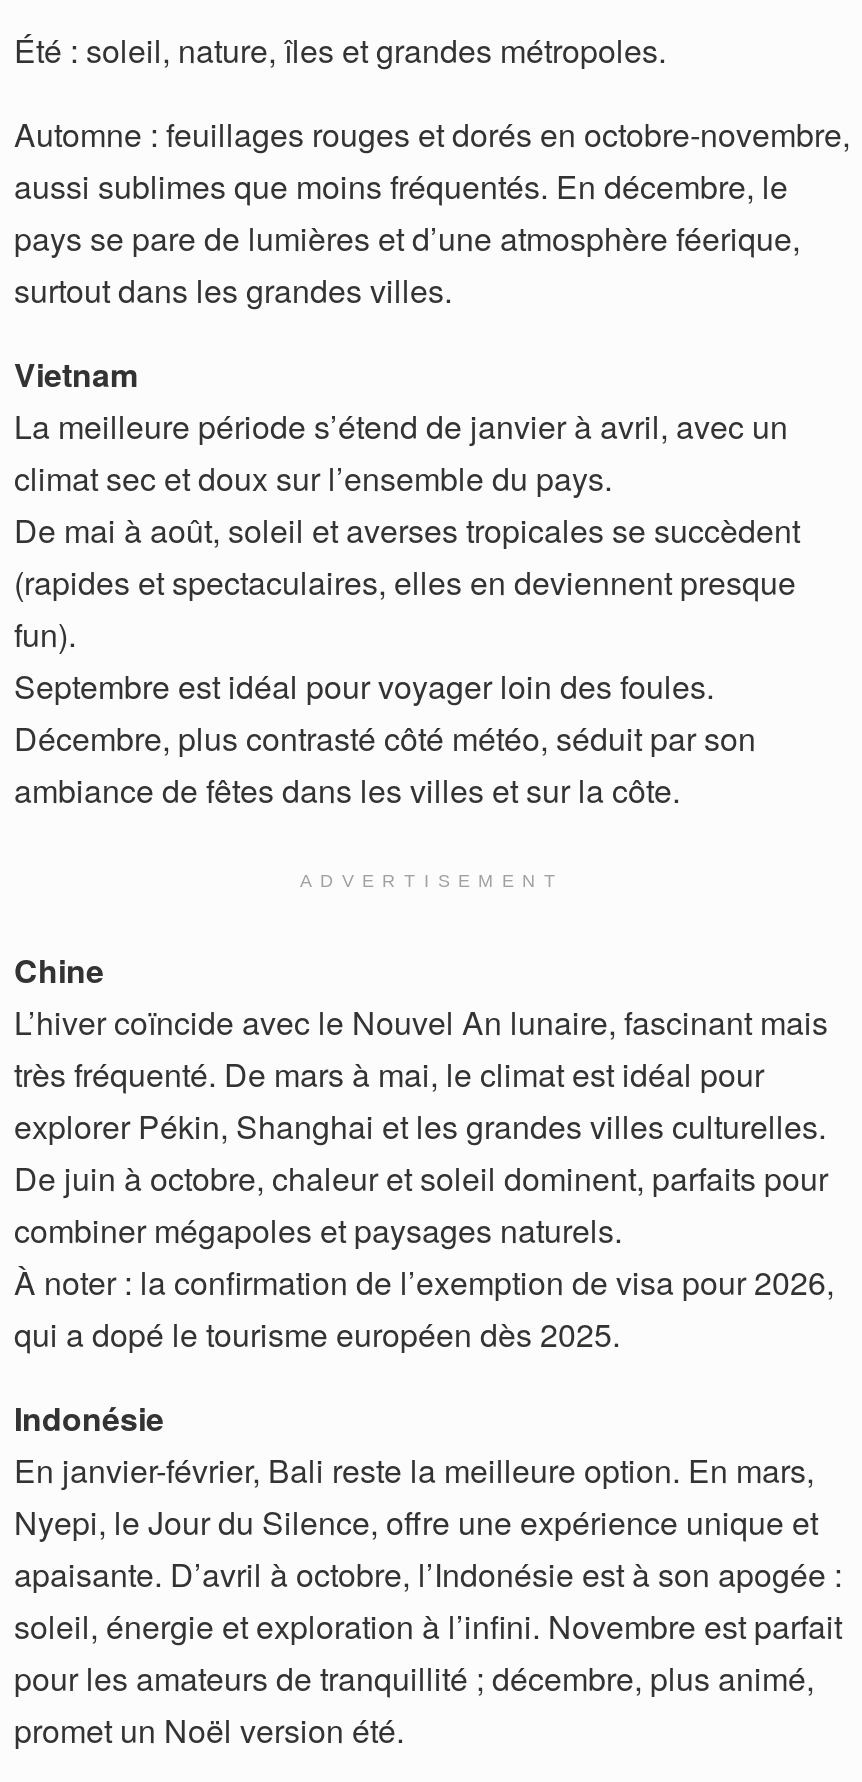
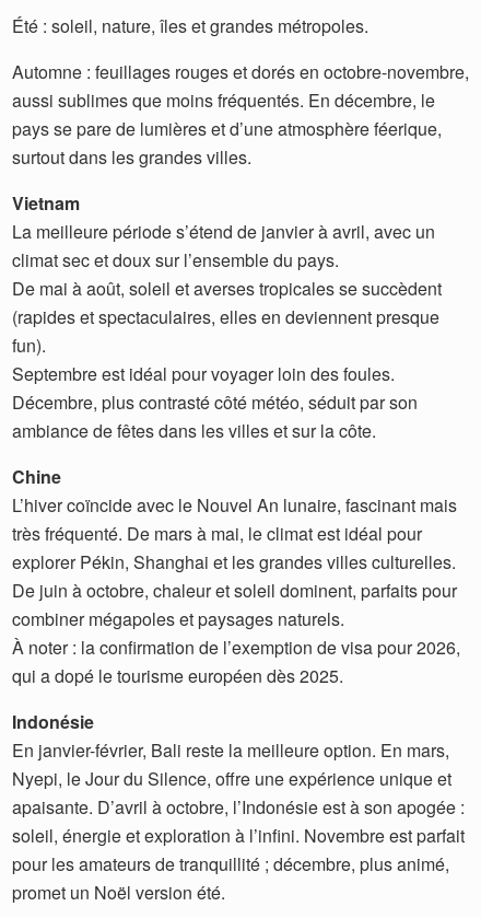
[300,871,564,891] ADVERTISEMENT -> none

